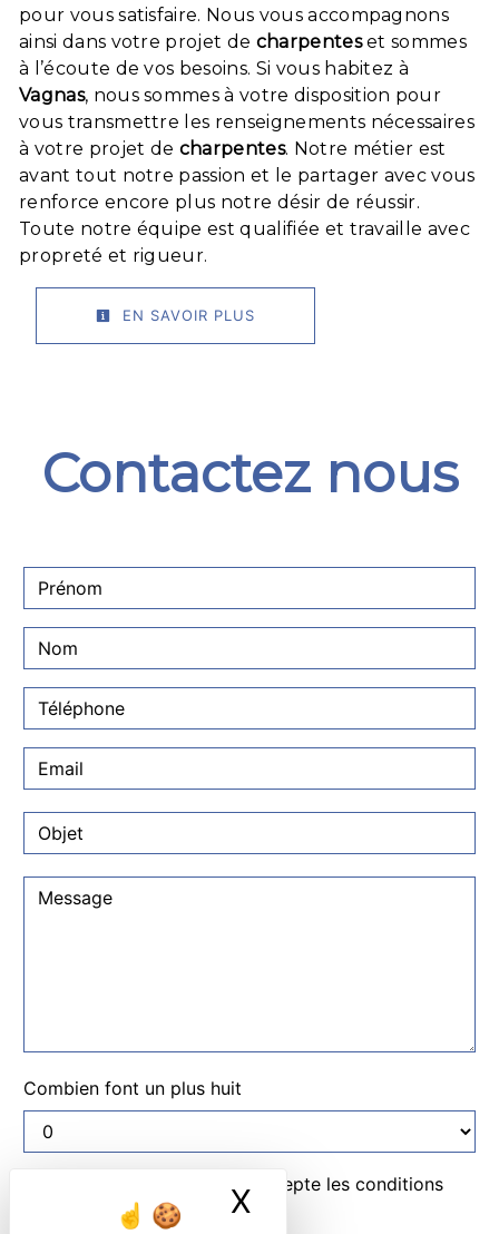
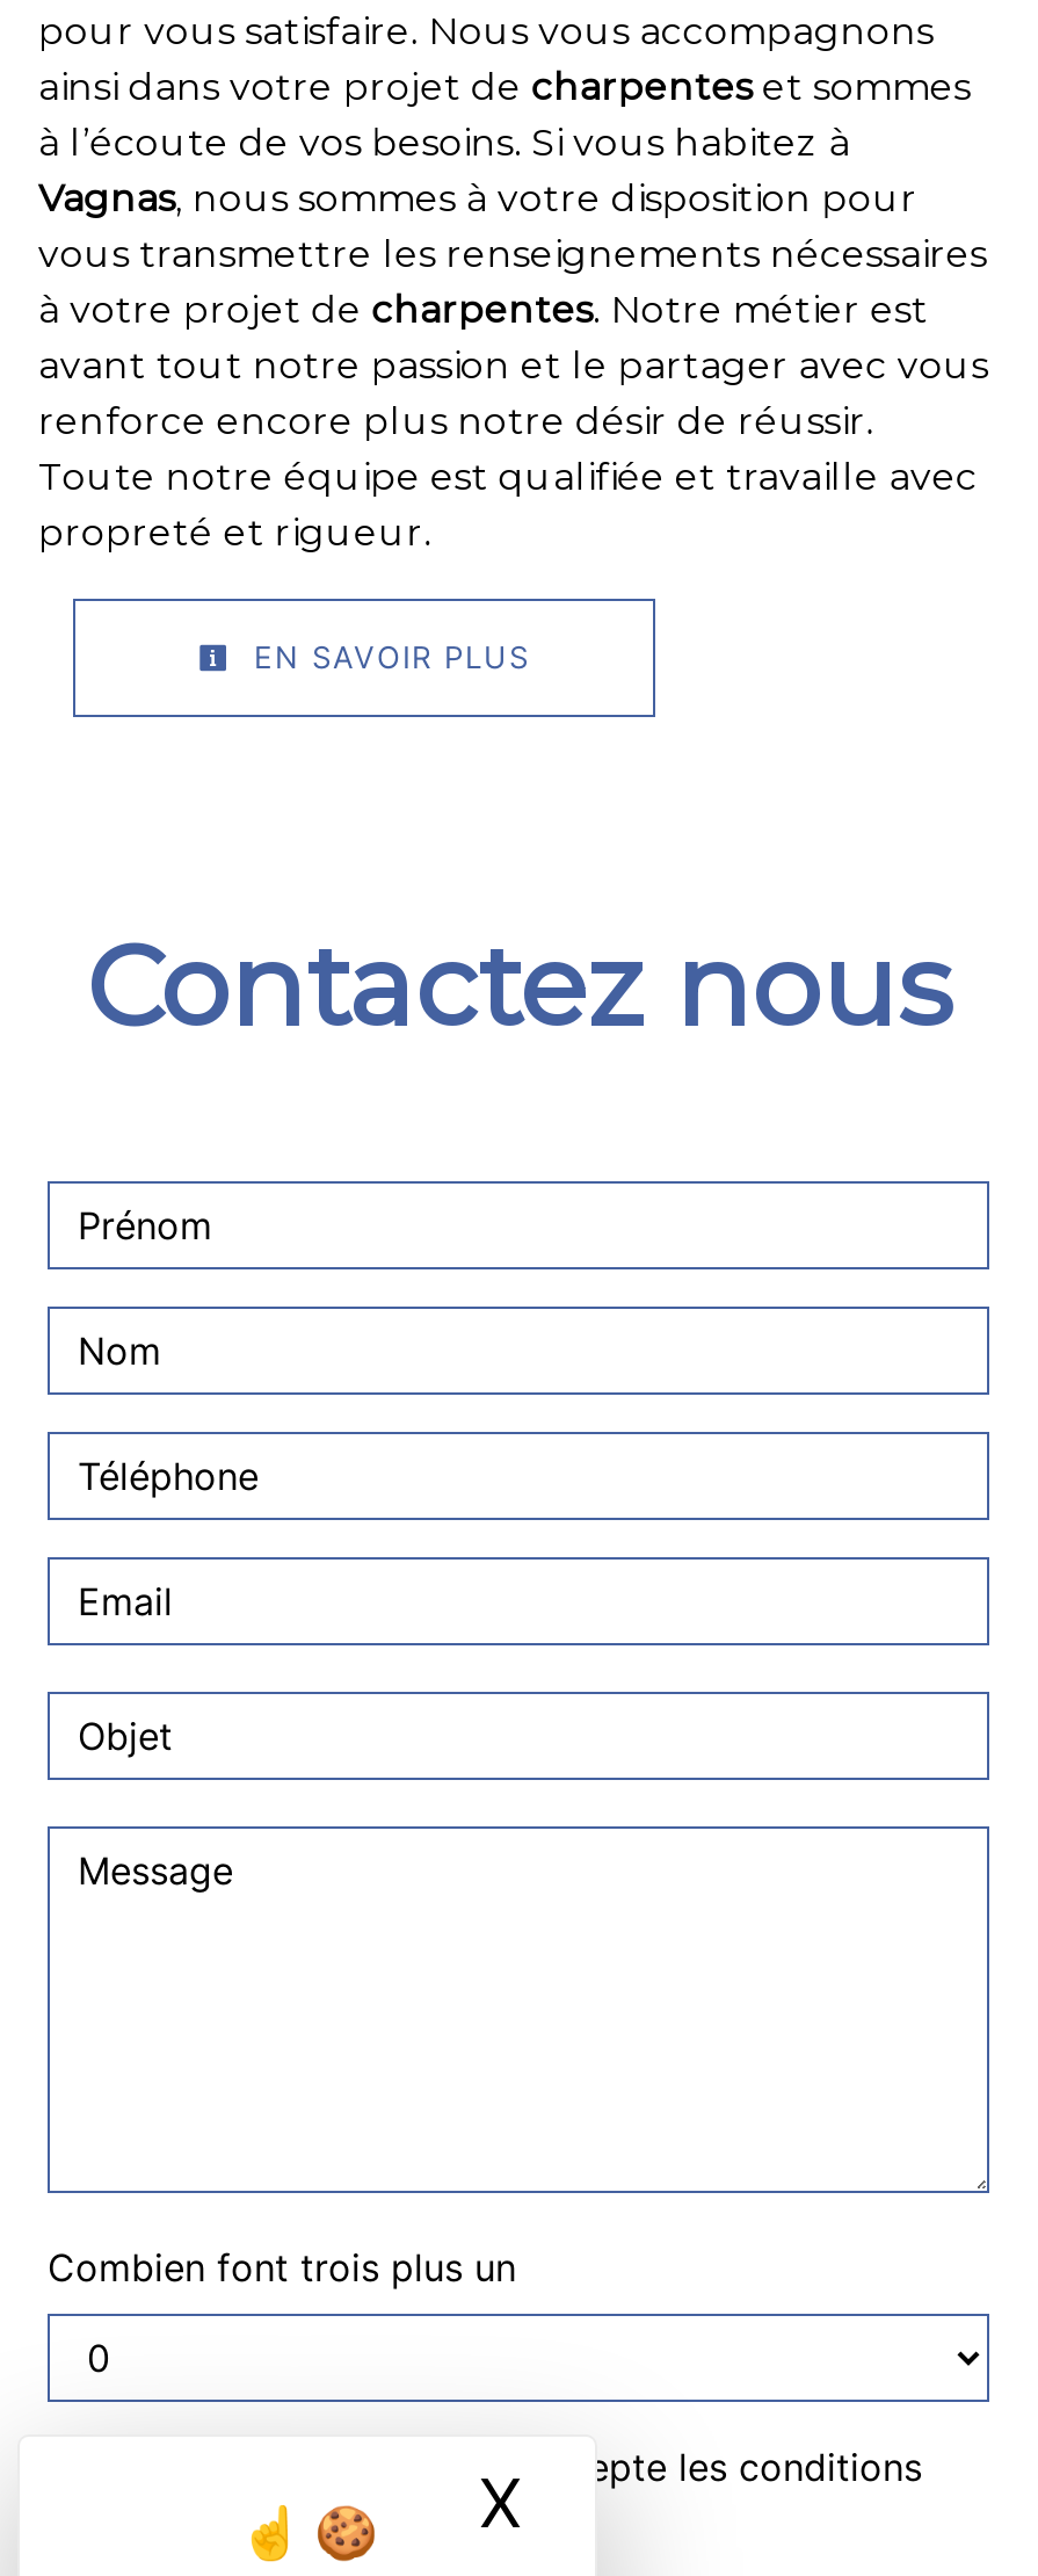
[23,1077,242,1099] Combien font un plus huit -> [48,2244,516,2291] Combien font trois plus un

